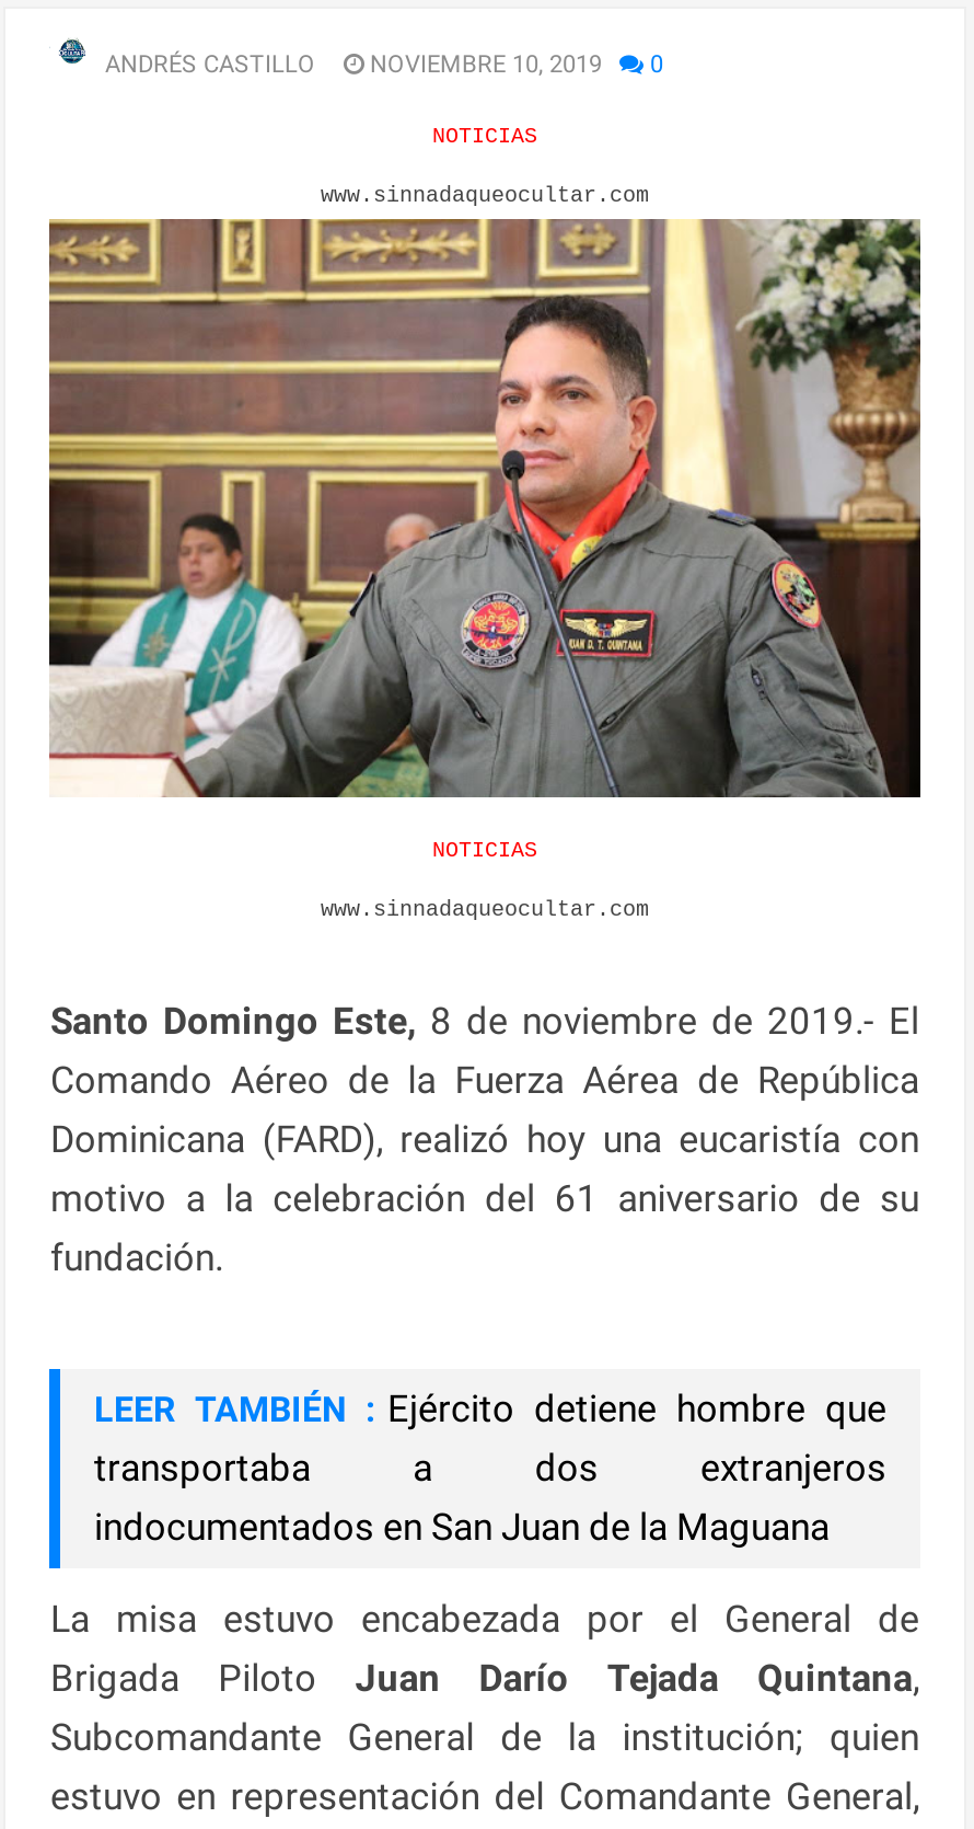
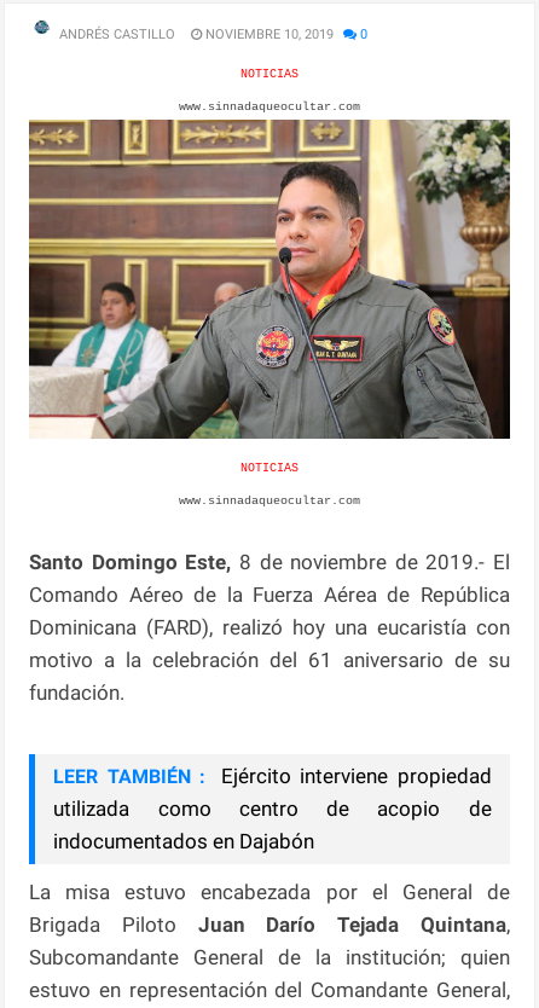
[94,1387,886,1549] LEER TAMBIÉN : Ejército detiene hombre que | transportaba a dos extranjeros | indocumentados en San Juan de la Maguana -> [54,764,491,854] LEER TAMBIÉN : Ejército interviene propiedad | utilizada como centro de acopio de | indocumentados en Dajabón

